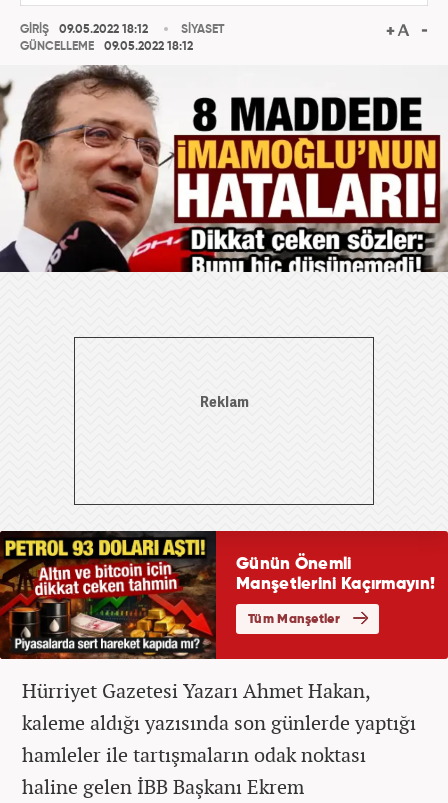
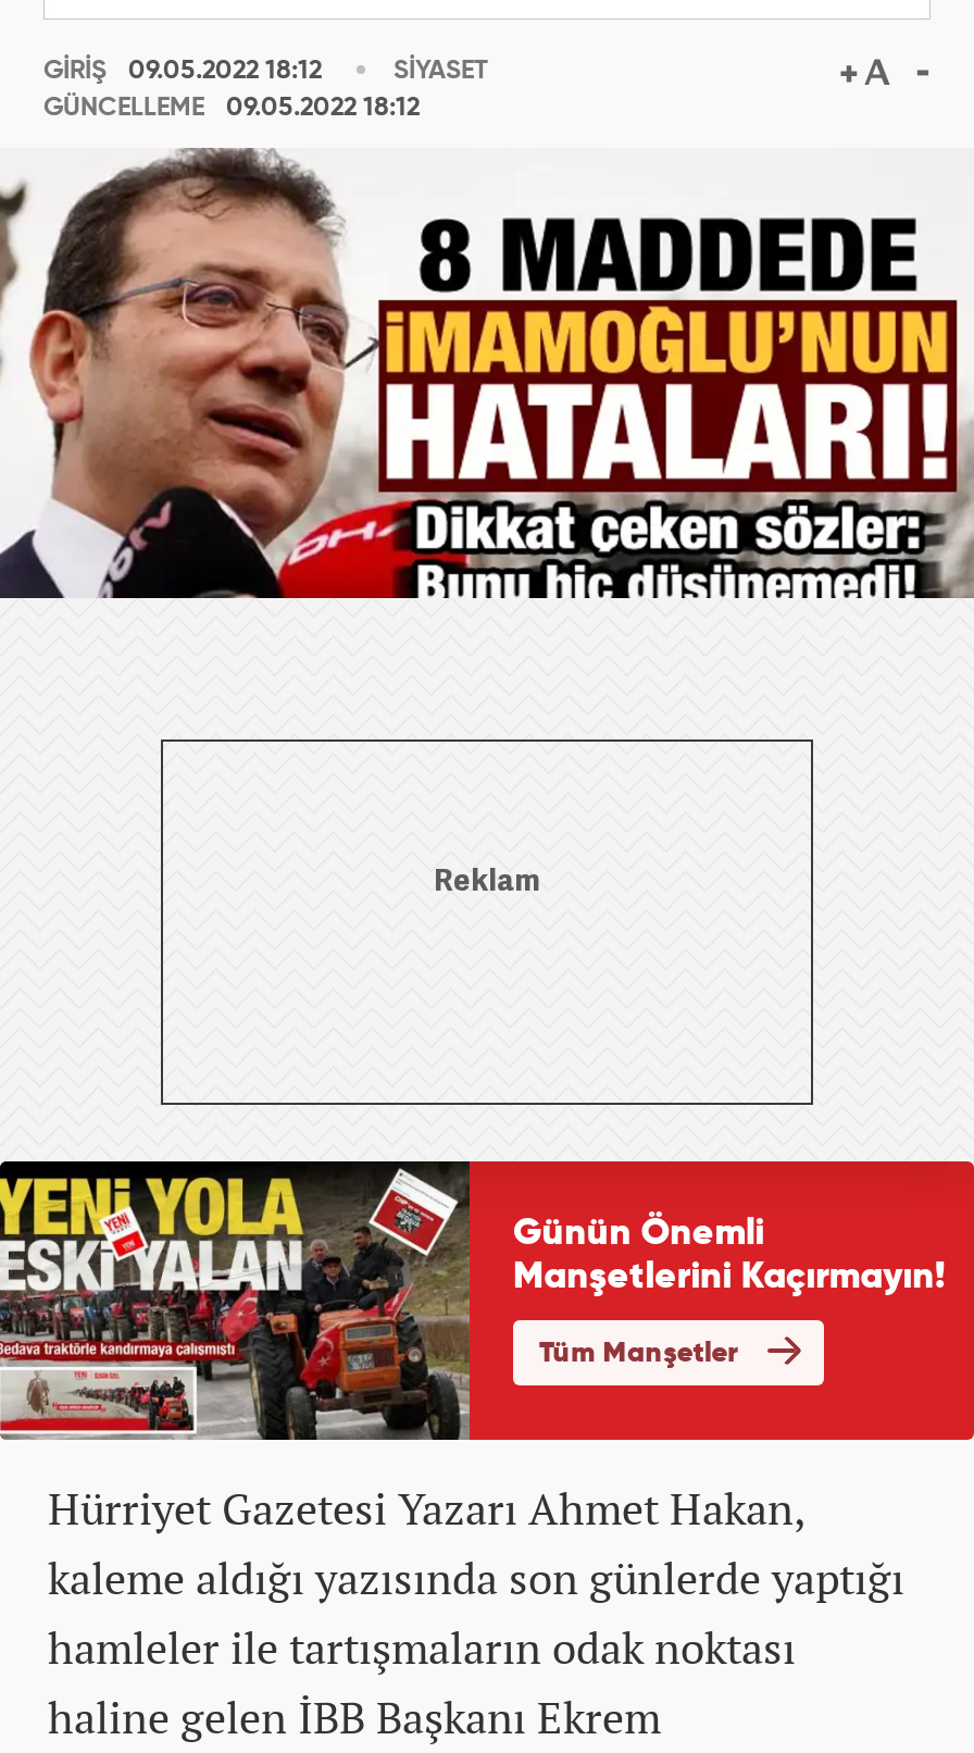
[3,531,217,660] [image] -> [7,1161,472,1442] [image]

